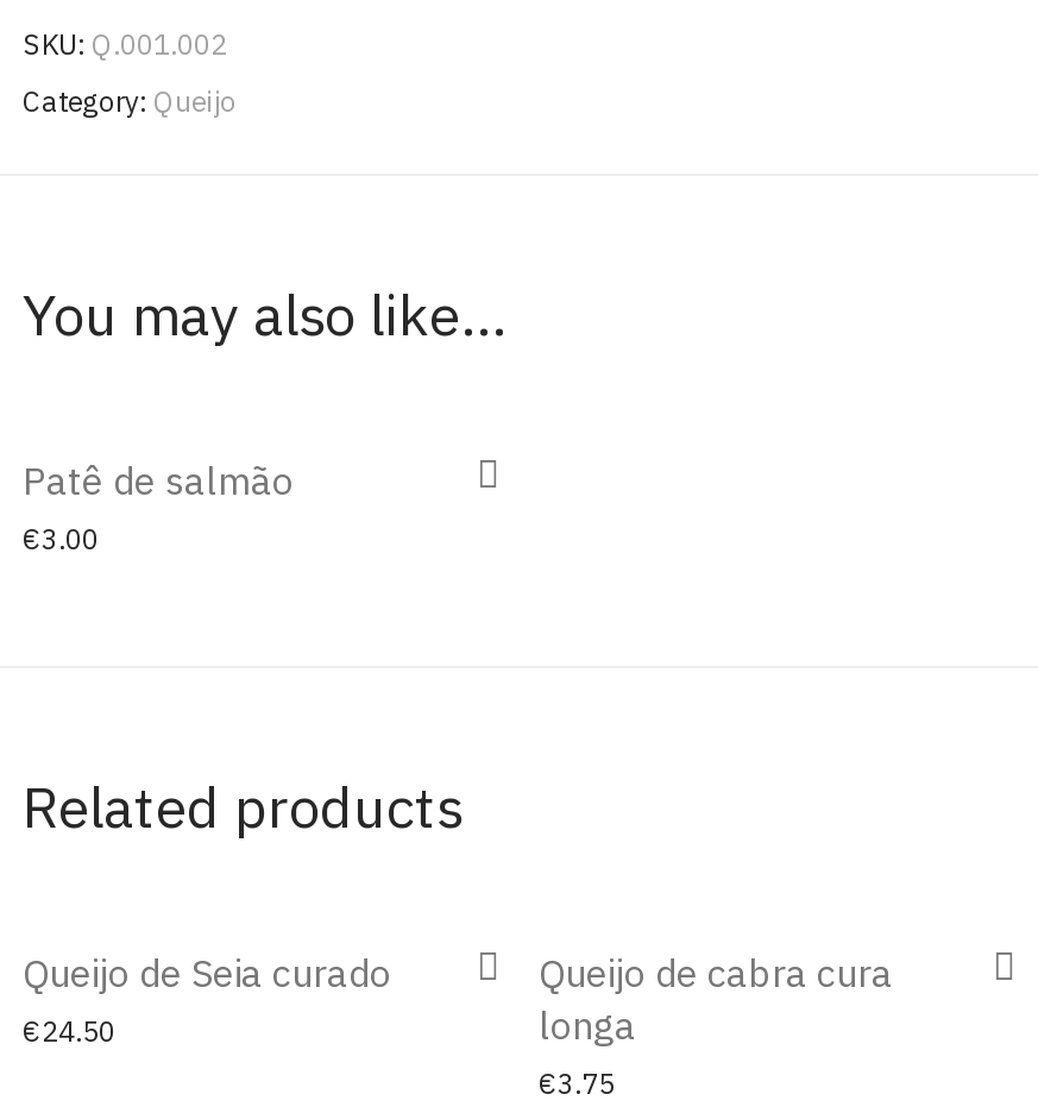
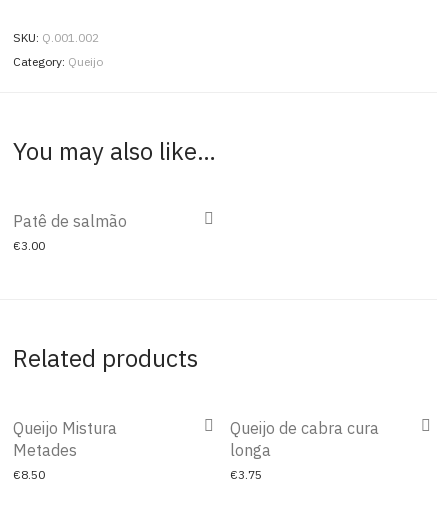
[23,949,391,1049] Queijo de Seia curado | €24.50 -> [13,418,117,482] Queijo Mistura | Metades | €8.50

